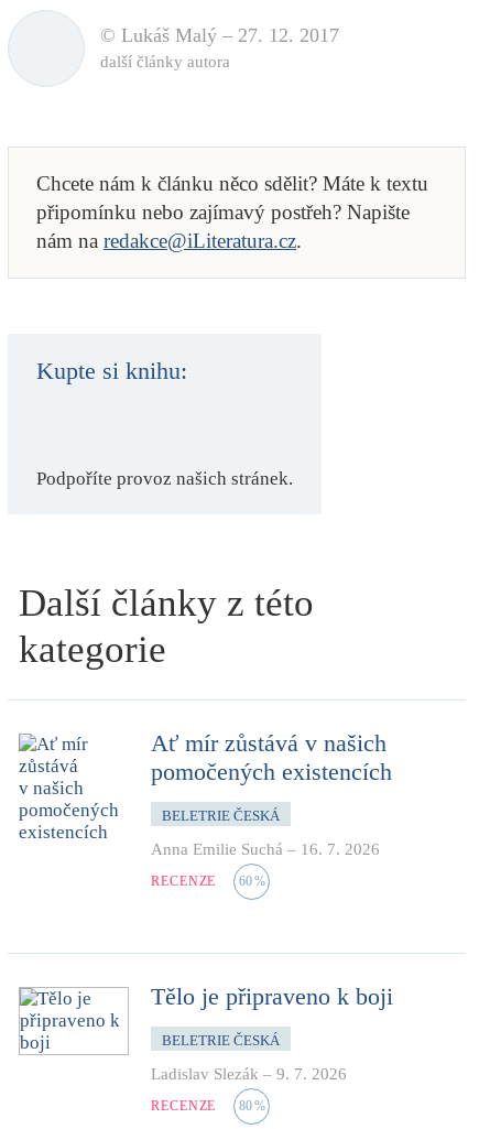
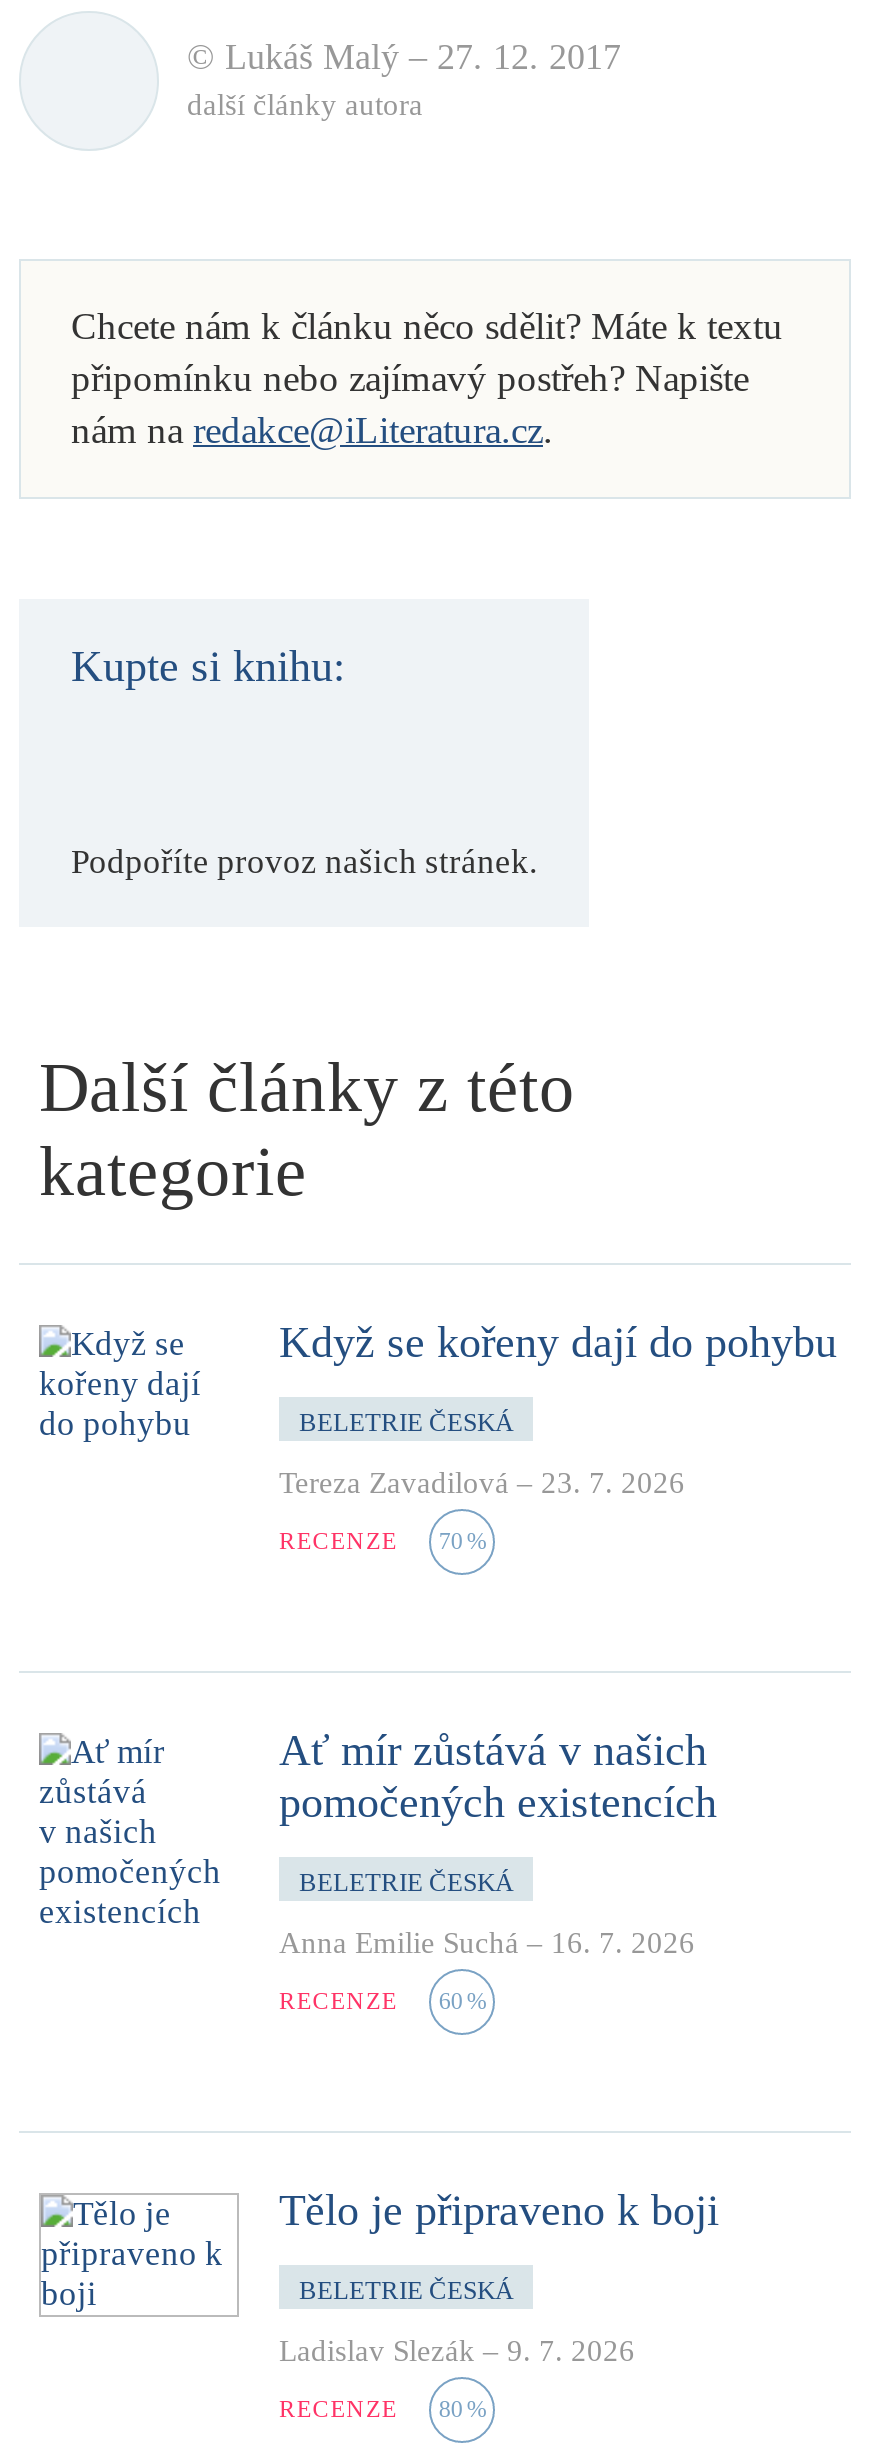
none -> [39,1316,837,1555] [image] | Když se kořeny dají do pohybu | BELETRIE ČESKÁ | Tereza Zavadilová – 23. 7. 2026 | RECENZE | 70 %

